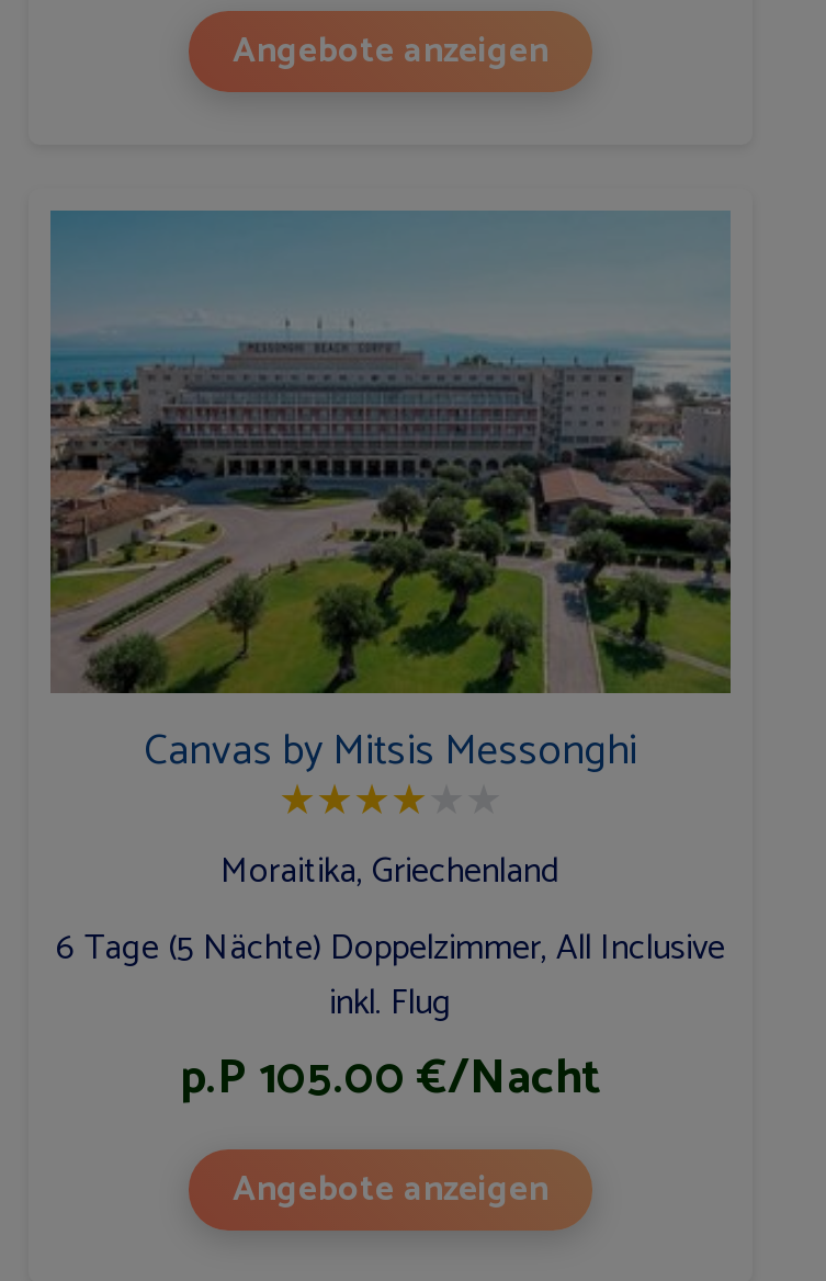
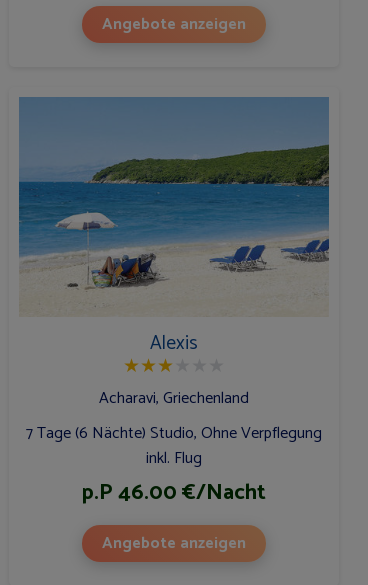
[48,215,733,786] [image] | Canvas by Mitsis Messonghi -> [18,98,330,359] [image] | Alexis
[220,843,561,902] Moraitika, Griechenland -> [99,385,249,412] Acharavi, Griechenland
[56,920,725,979] 6 Tage (5 Nächte) Doppelzimmer, All Inclusive -> [26,420,322,447] 7 Tage (6 Nächte) Studio, Ohne Verpflegung
[180,1041,601,1120] p.P 105.00 €/Nacht -> [82,475,266,511] p.P 46.00 €/Nacht

